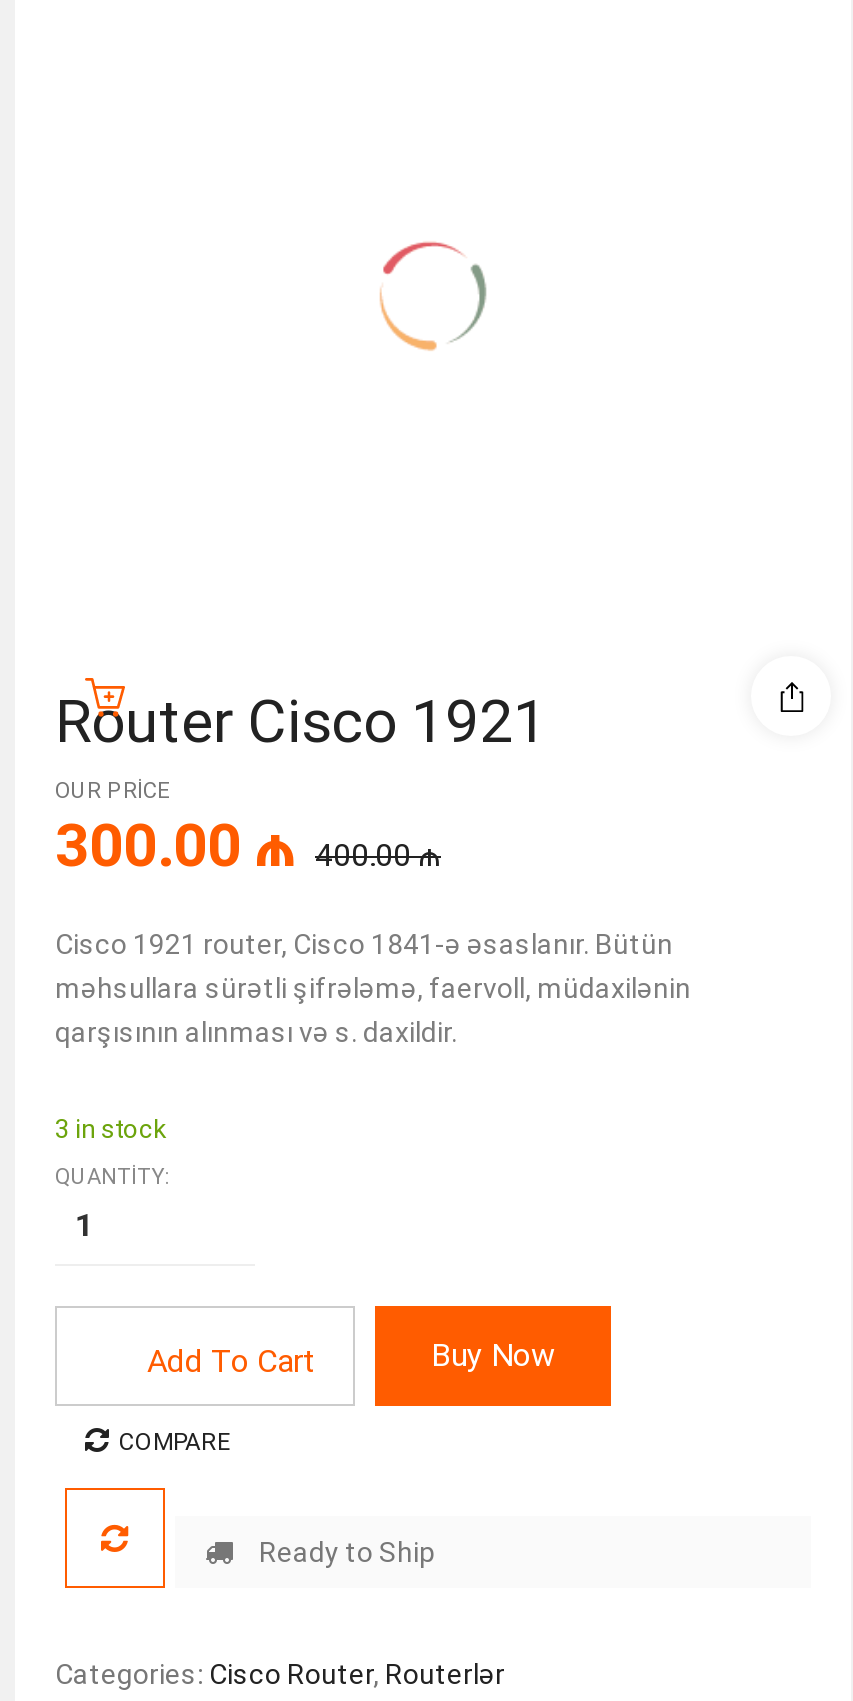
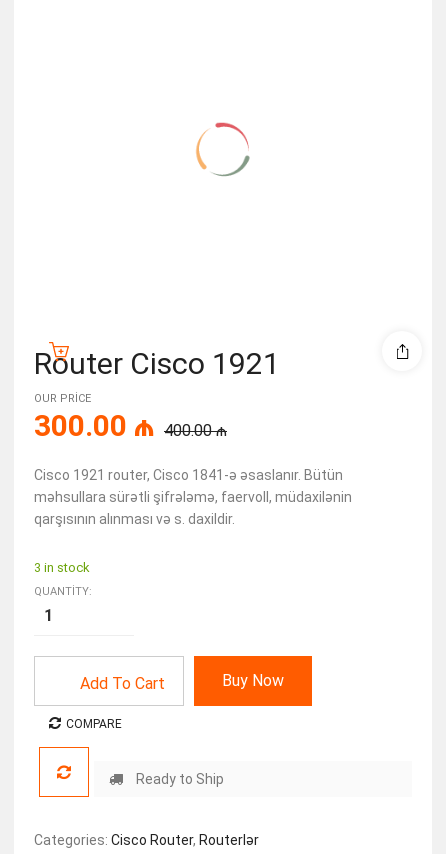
[381,240,487,352] [image] -> [196,122,249,178] [image]

